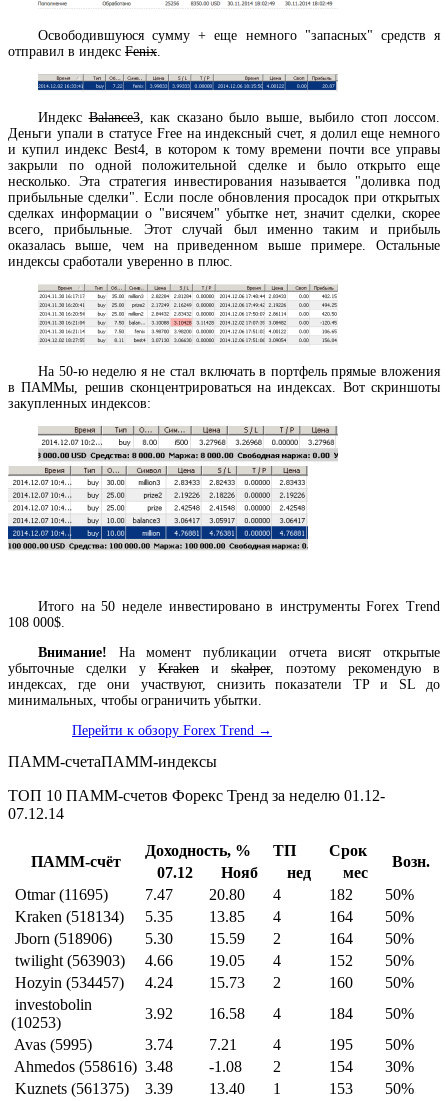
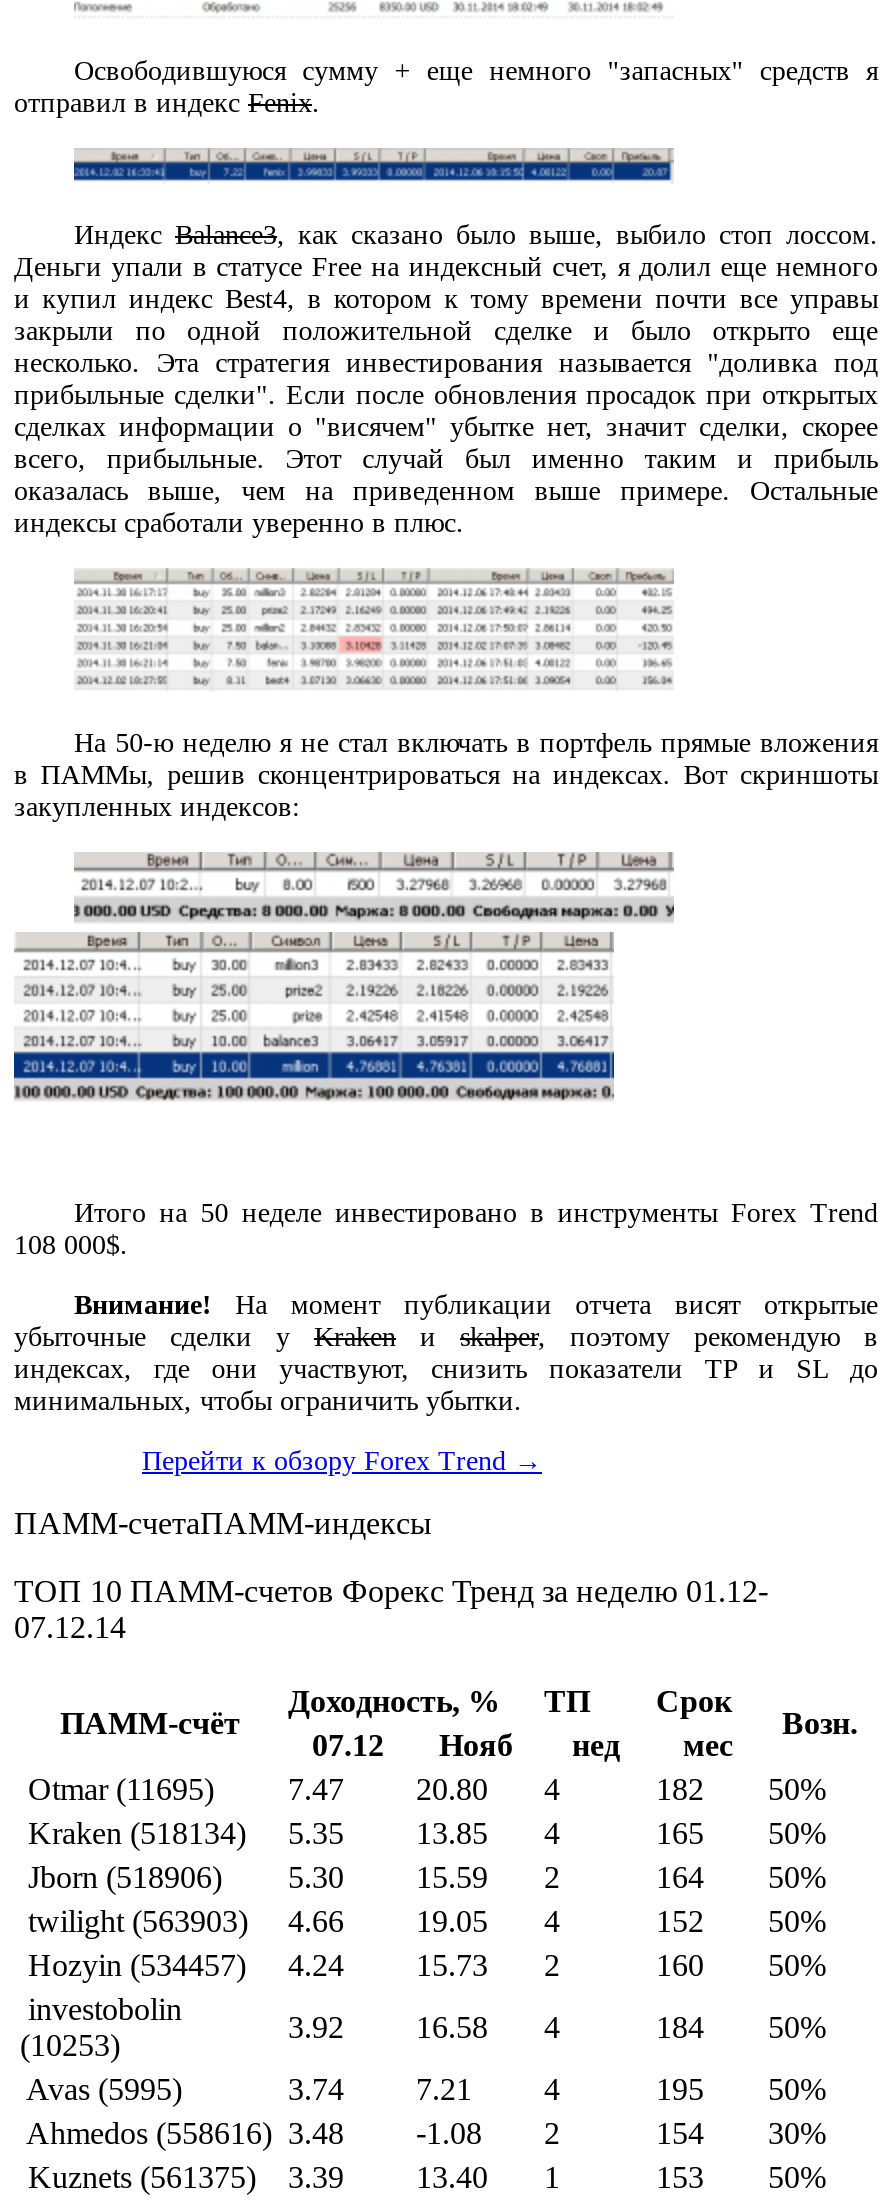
[329,908,414,925] 164 50% -> [656,1817,826,1851] 165 50%

